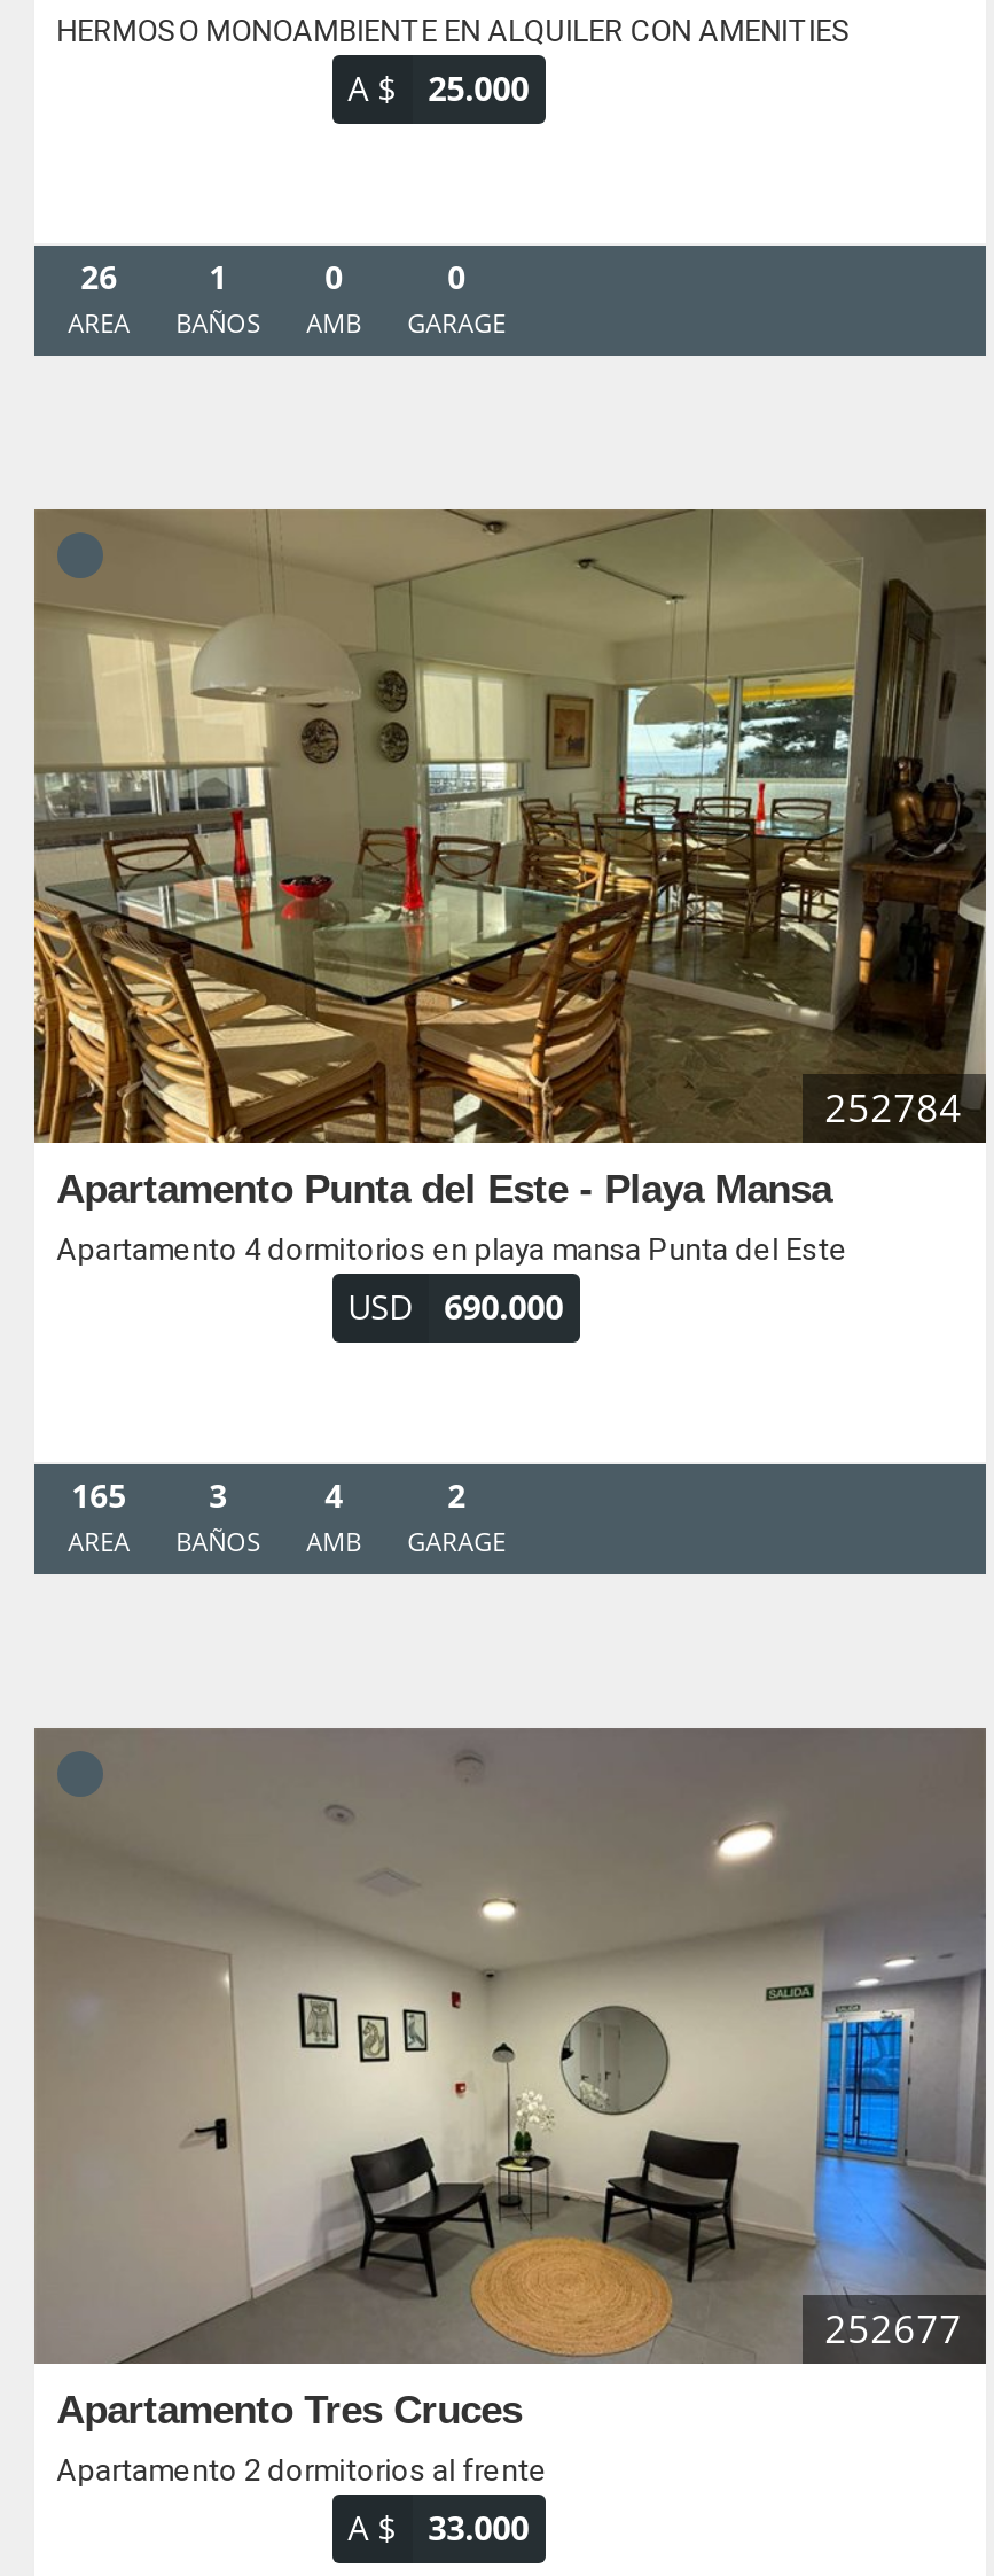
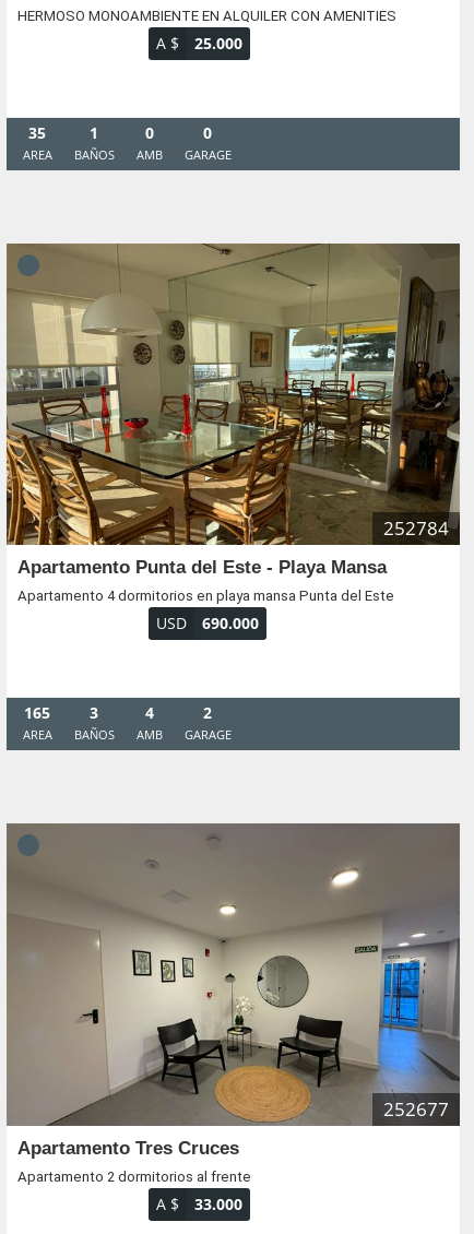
[80,254,117,297] 26 -> [29,122,46,143] 35

